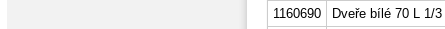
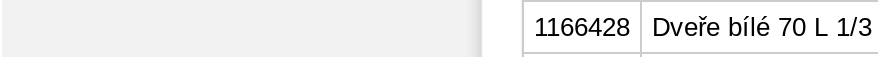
[273,6,321,21] 1160690 -> [534,12,630,42] 1166428

